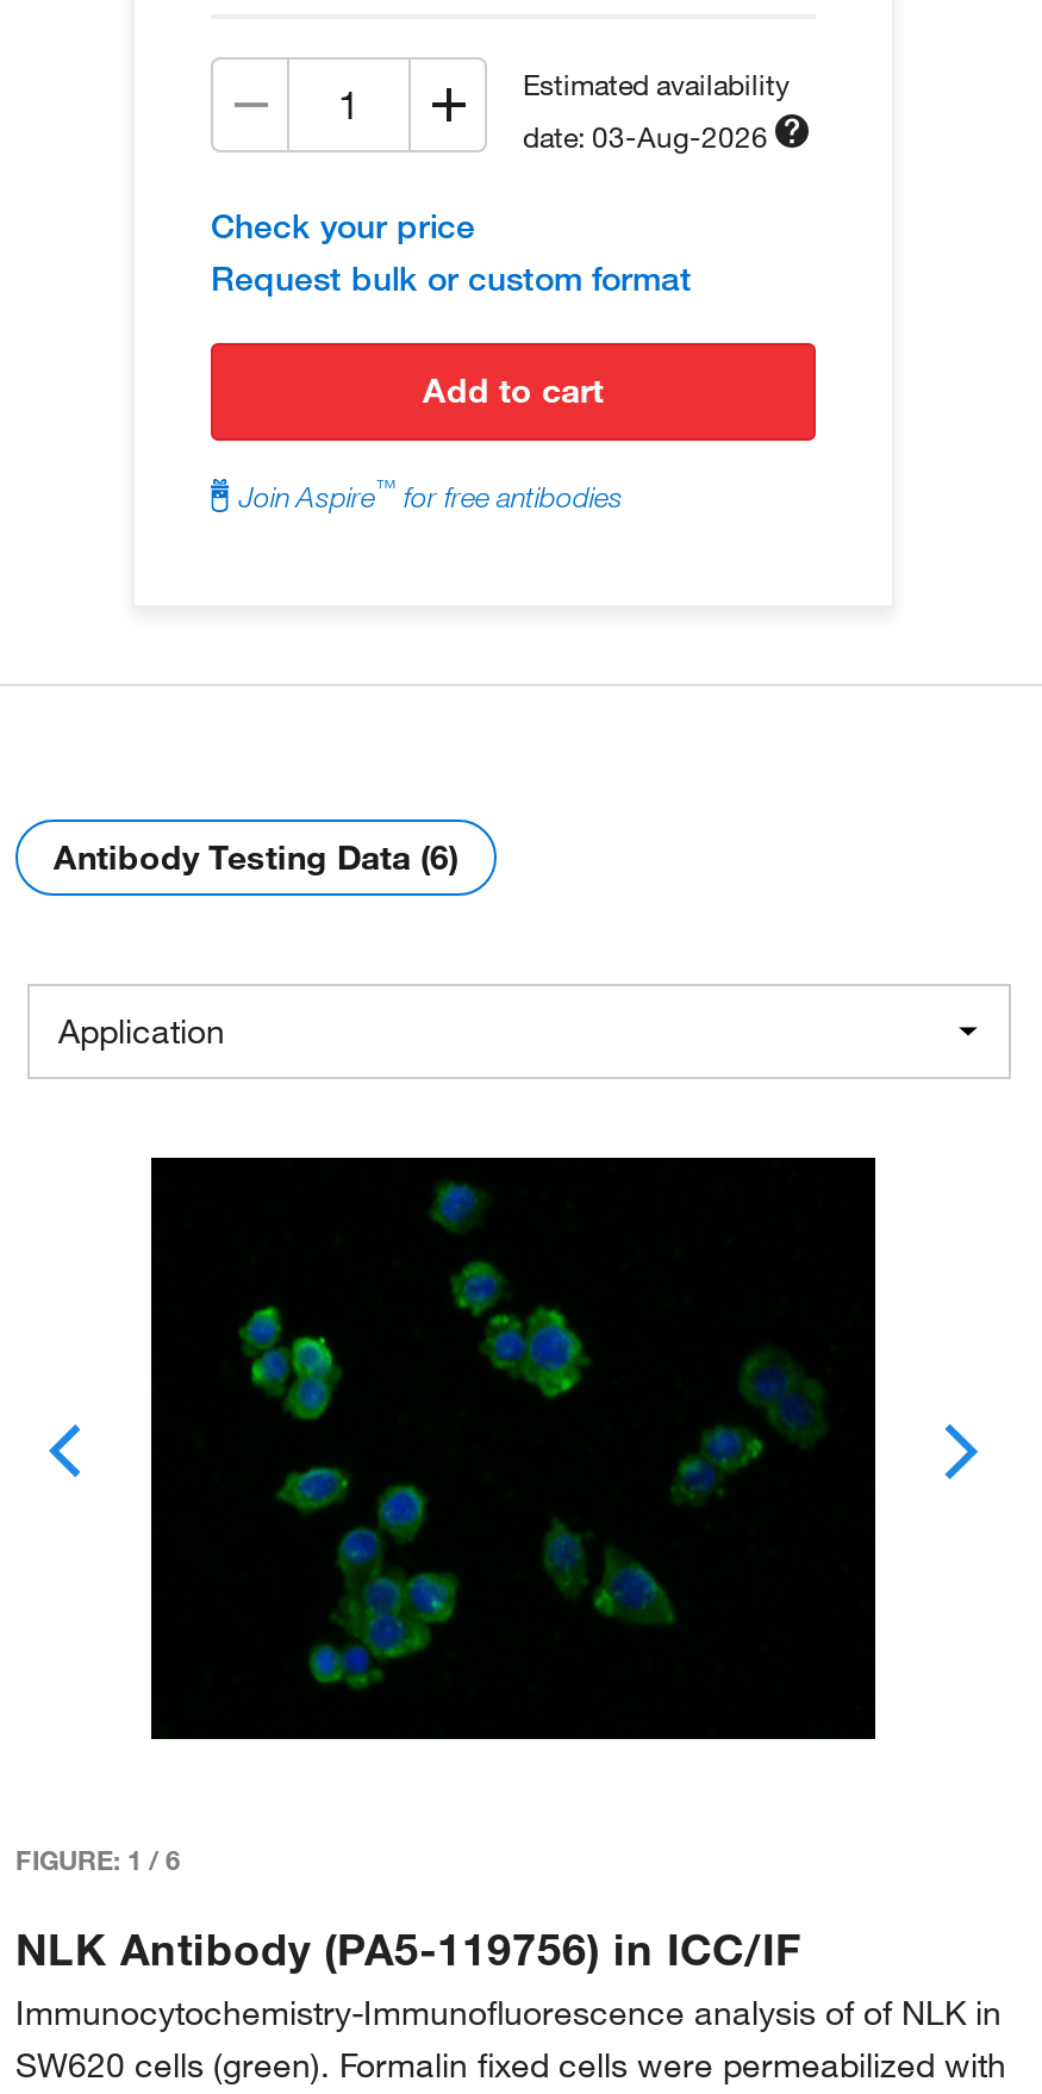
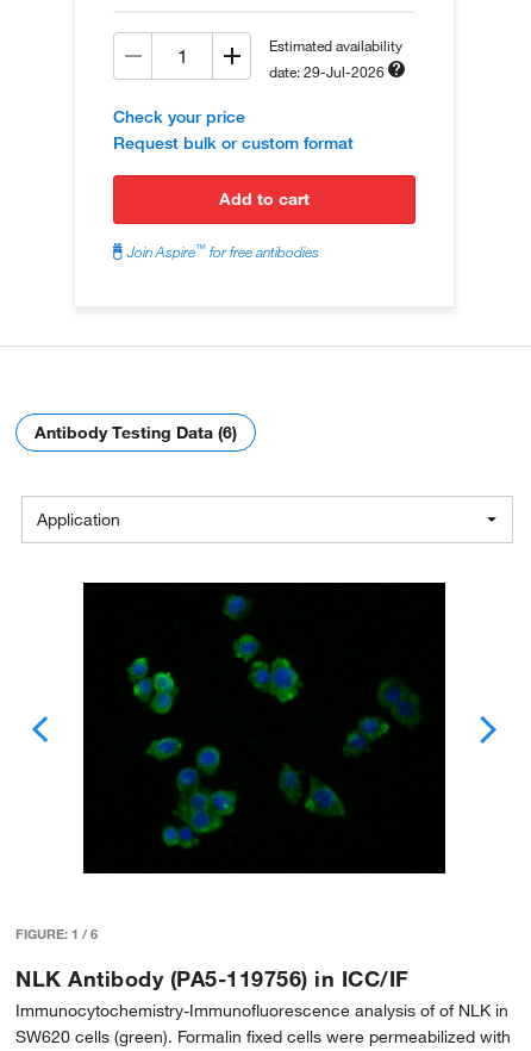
[523,116,768,154] date: 03-Aug-2026 -> [269,62,385,81] date: 29-Jul-2026

